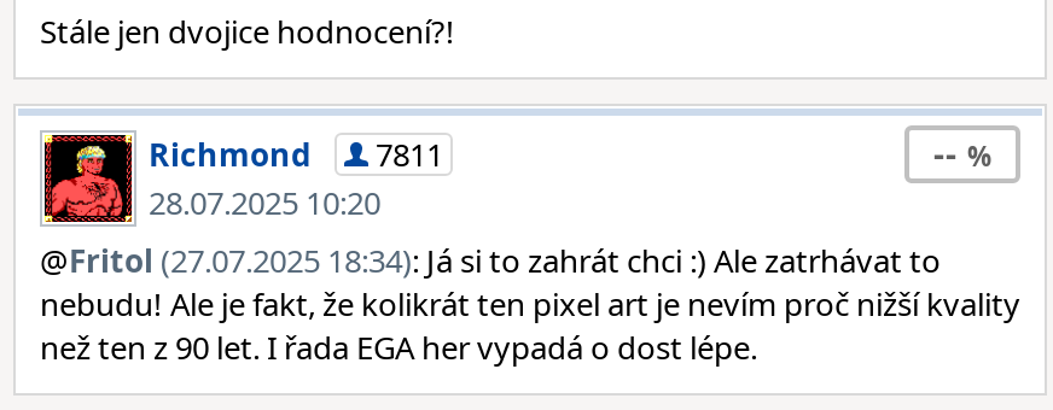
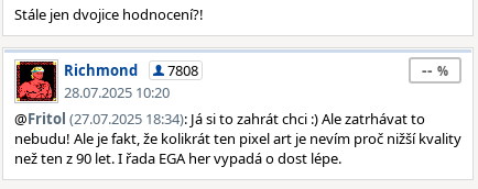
[149,133,443,176] Richmond 7811 -> [64,60,198,80] Richmond 7808

